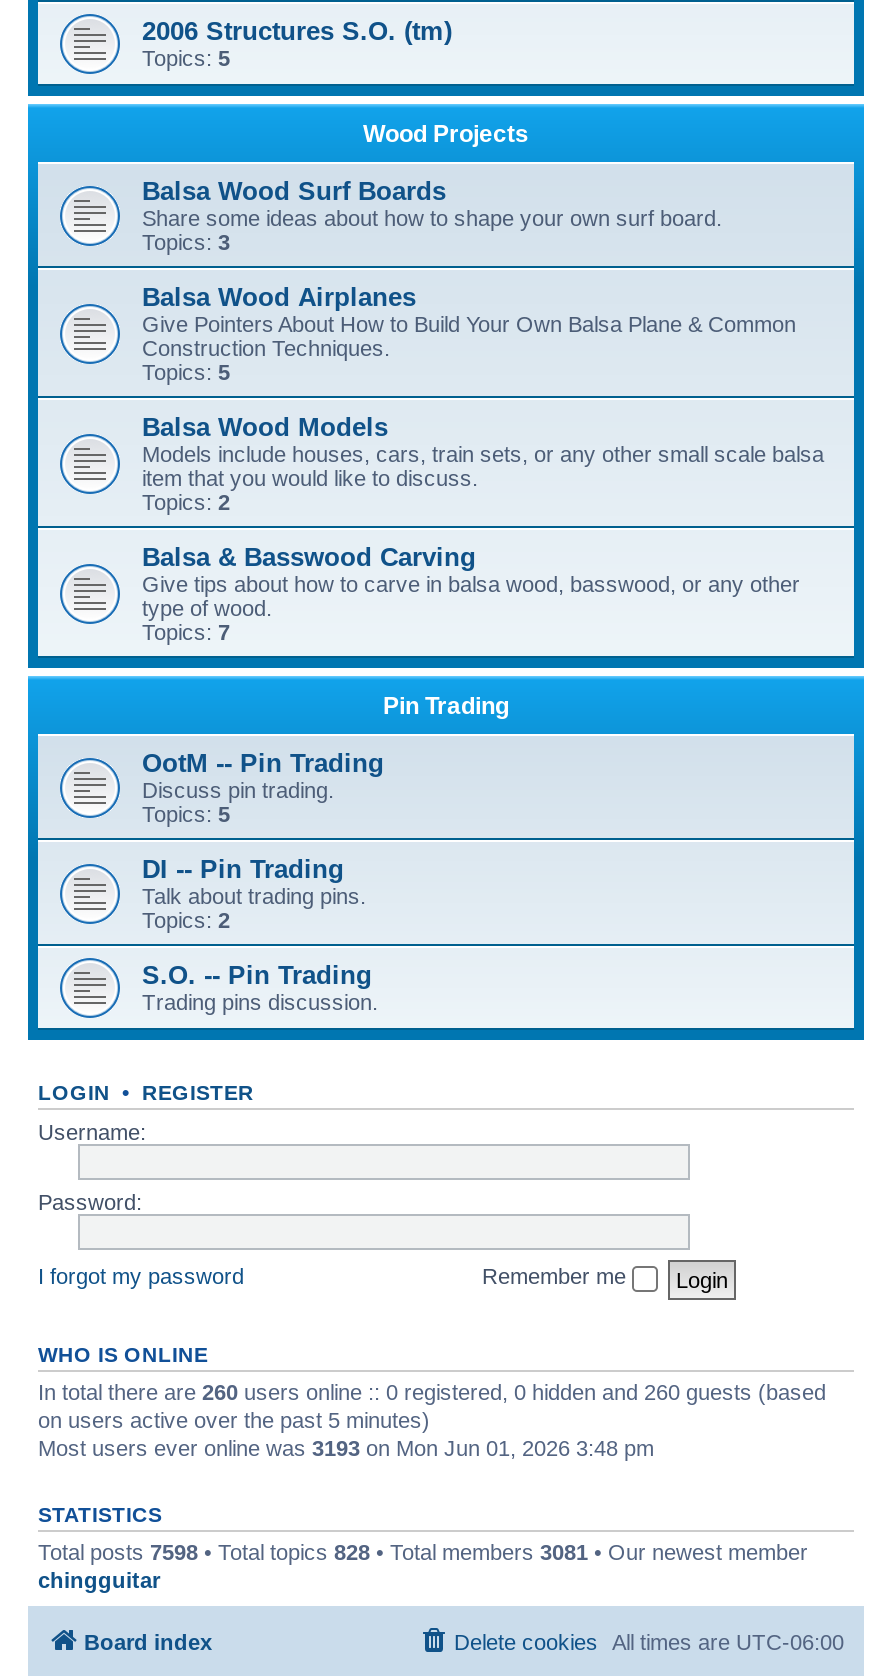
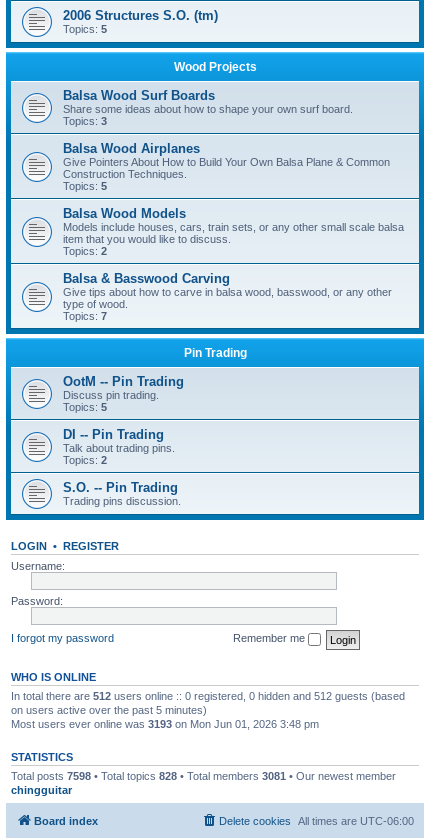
[38,1380,826,1404] In total there are 260 users online :: 0 registered, 0 hidden and 260 guests (based -> [11,690,405,702] In total there are 512 users online :: 0 registered, 0 hidden and 512 guests (based

